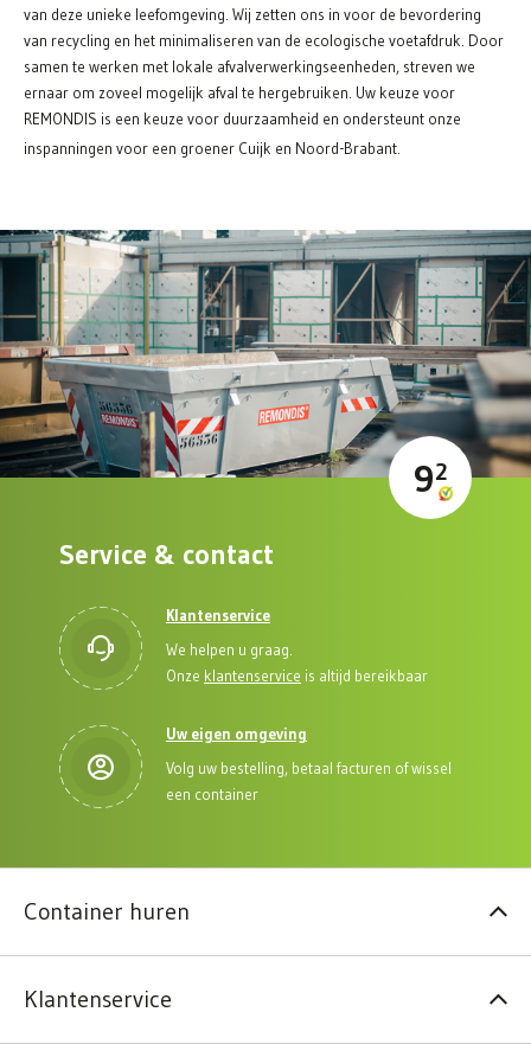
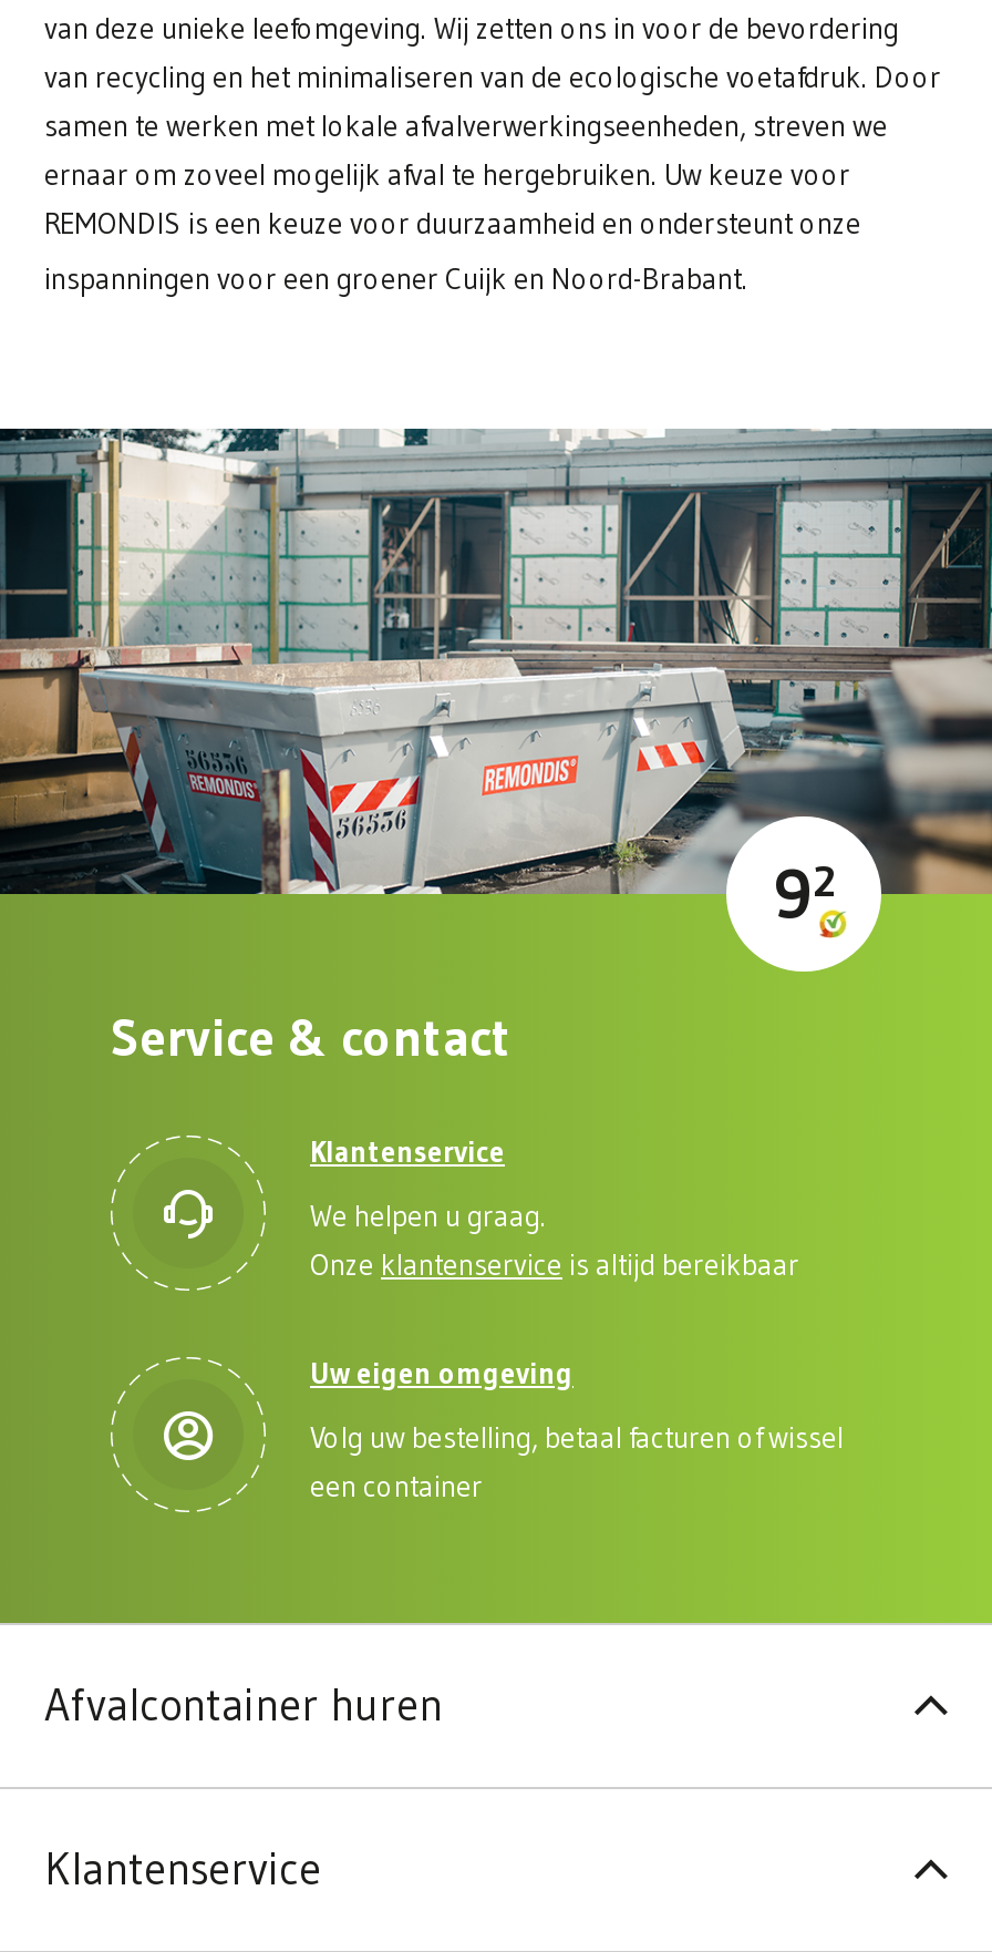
[24,898,190,926] Container huren -> [44,1678,443,1731] Afvalcontainer huren

